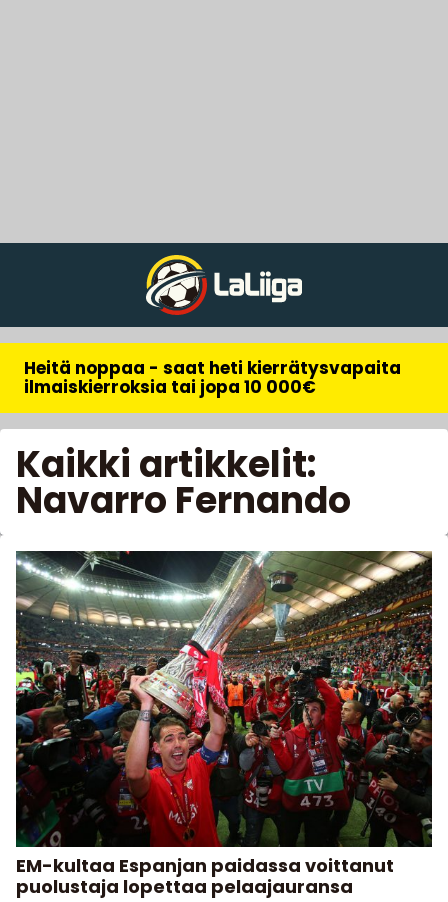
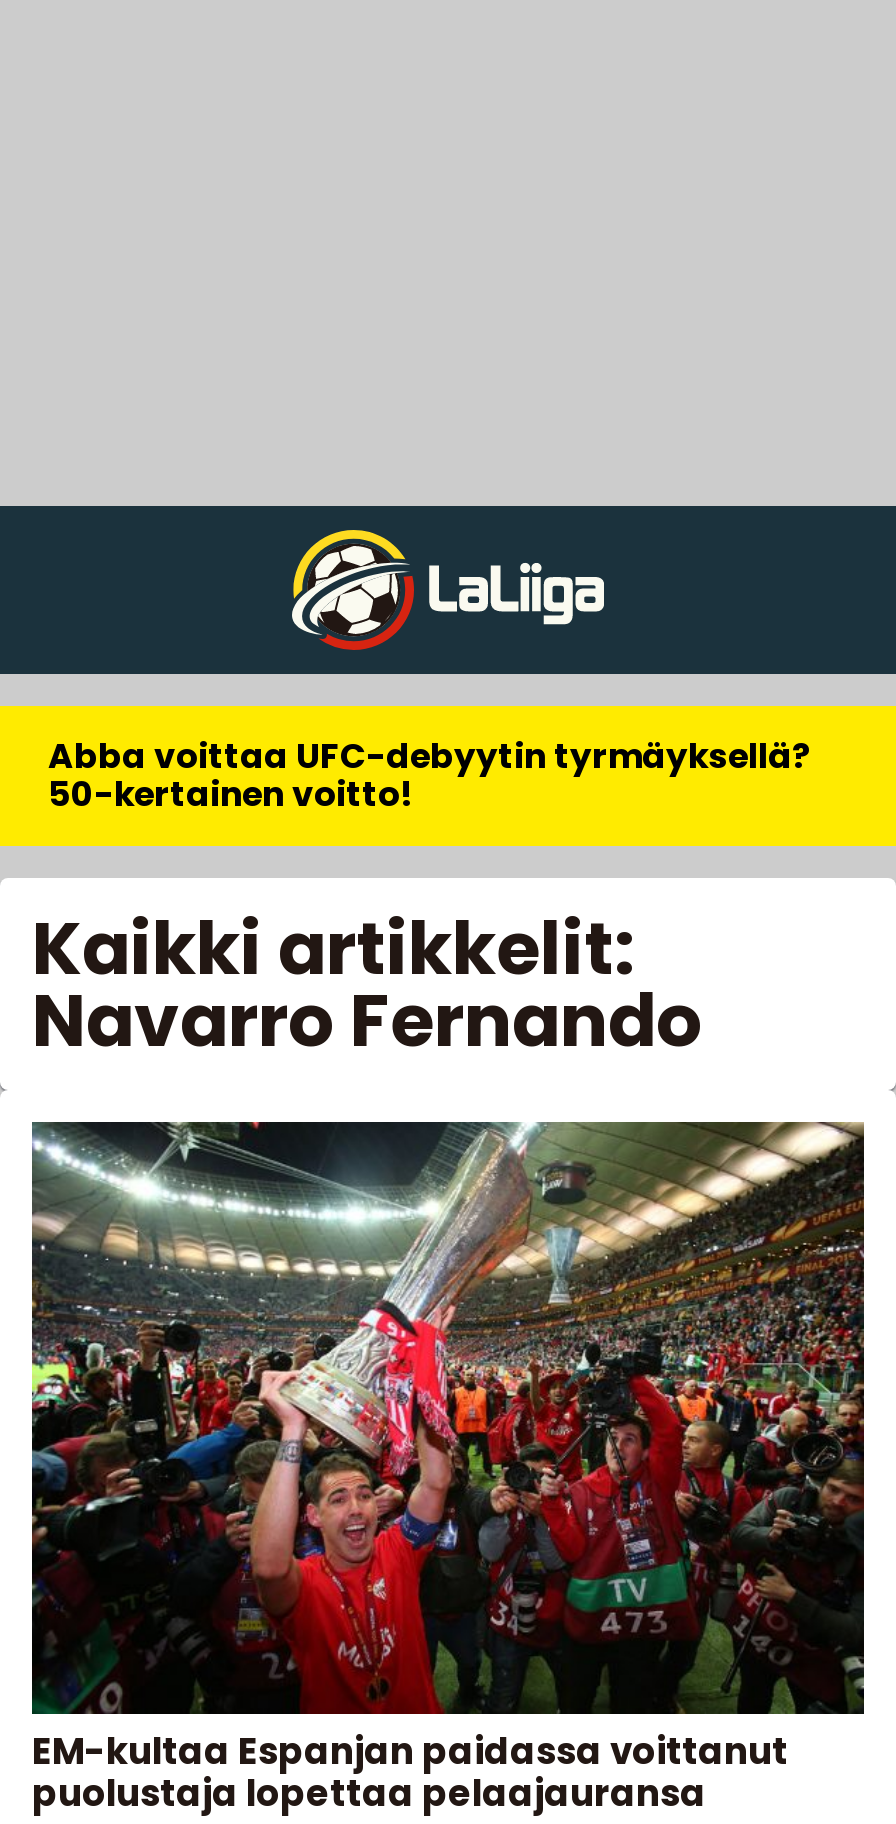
[24,356,401,399] Heitä noppaa - saat heti kierrätysvapaita | ilmaiskierroksia tai jopa 10 000€ -> [48,732,812,818] Abba voittaa UFC-debyytin tyrmäyksellä? | 50-kertainen voitto!

